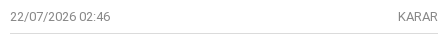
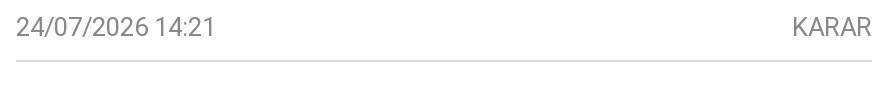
[10,9,110,24] 22/07/2026 02:46 -> [16,12,216,42] 24/07/2026 14:21

